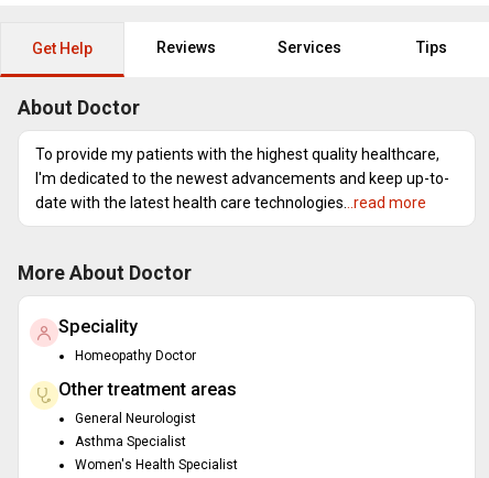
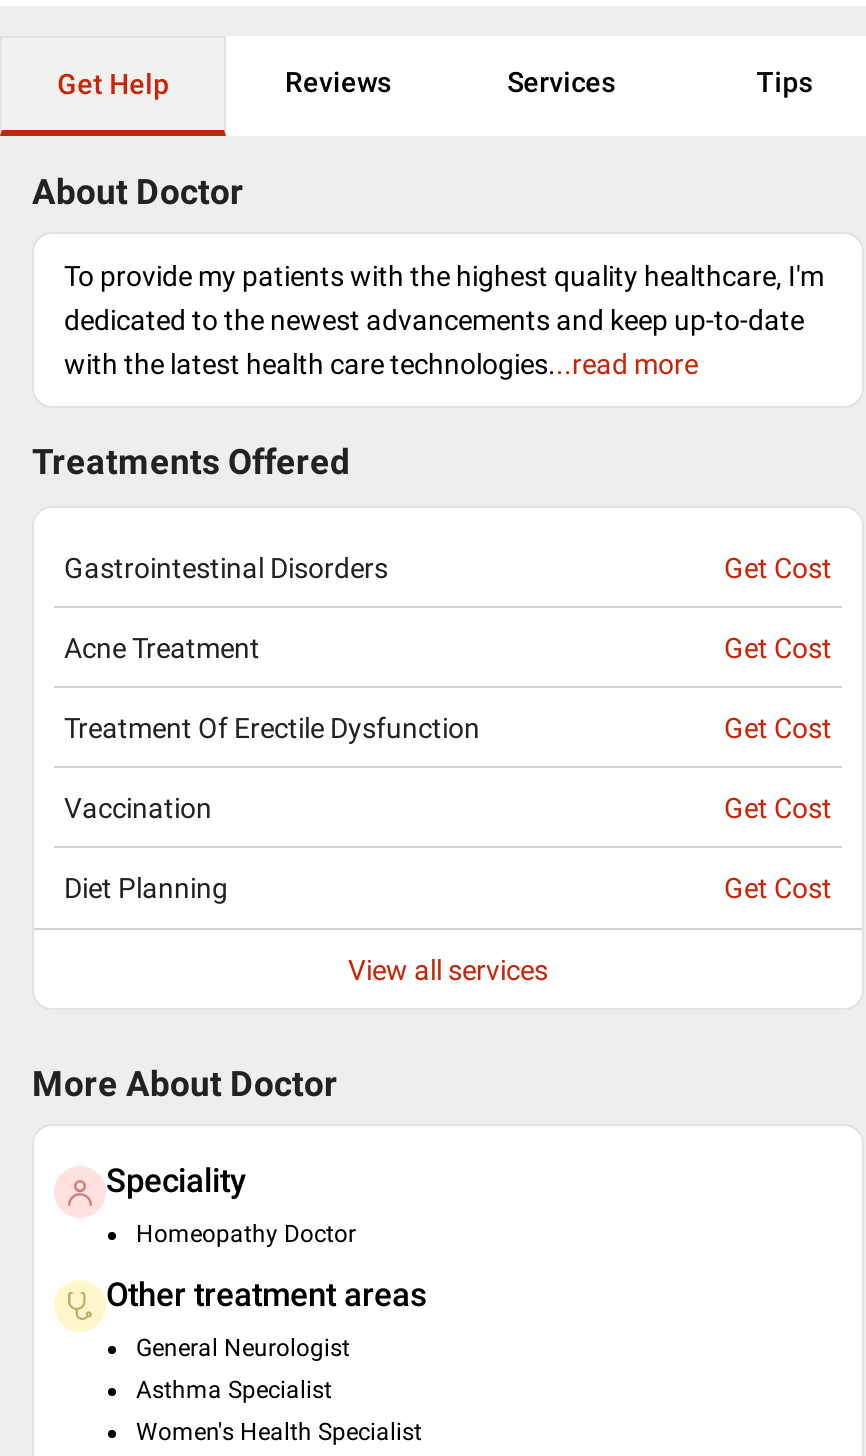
[35,145,449,211] To provide my patients with the highest quality healthcare, | I'm dedicated to the newest advancements and keep up-to- | date with the latest health care technologies...read more -> [32,260,832,985] To provide my patients with the highest quality healthcare, I'm | dedicated to the newest advancements and keep up-to-date | with the latest health care technologies...read more | Treatments Offered | Gastrointestinal Disorders | Get Cost | Acne Treatment | Get Cost | Treatment Of Erectile Dysfunction | Get Cost | Vaccination | Get Cost | Diet Planning | Get Cost | View all services

